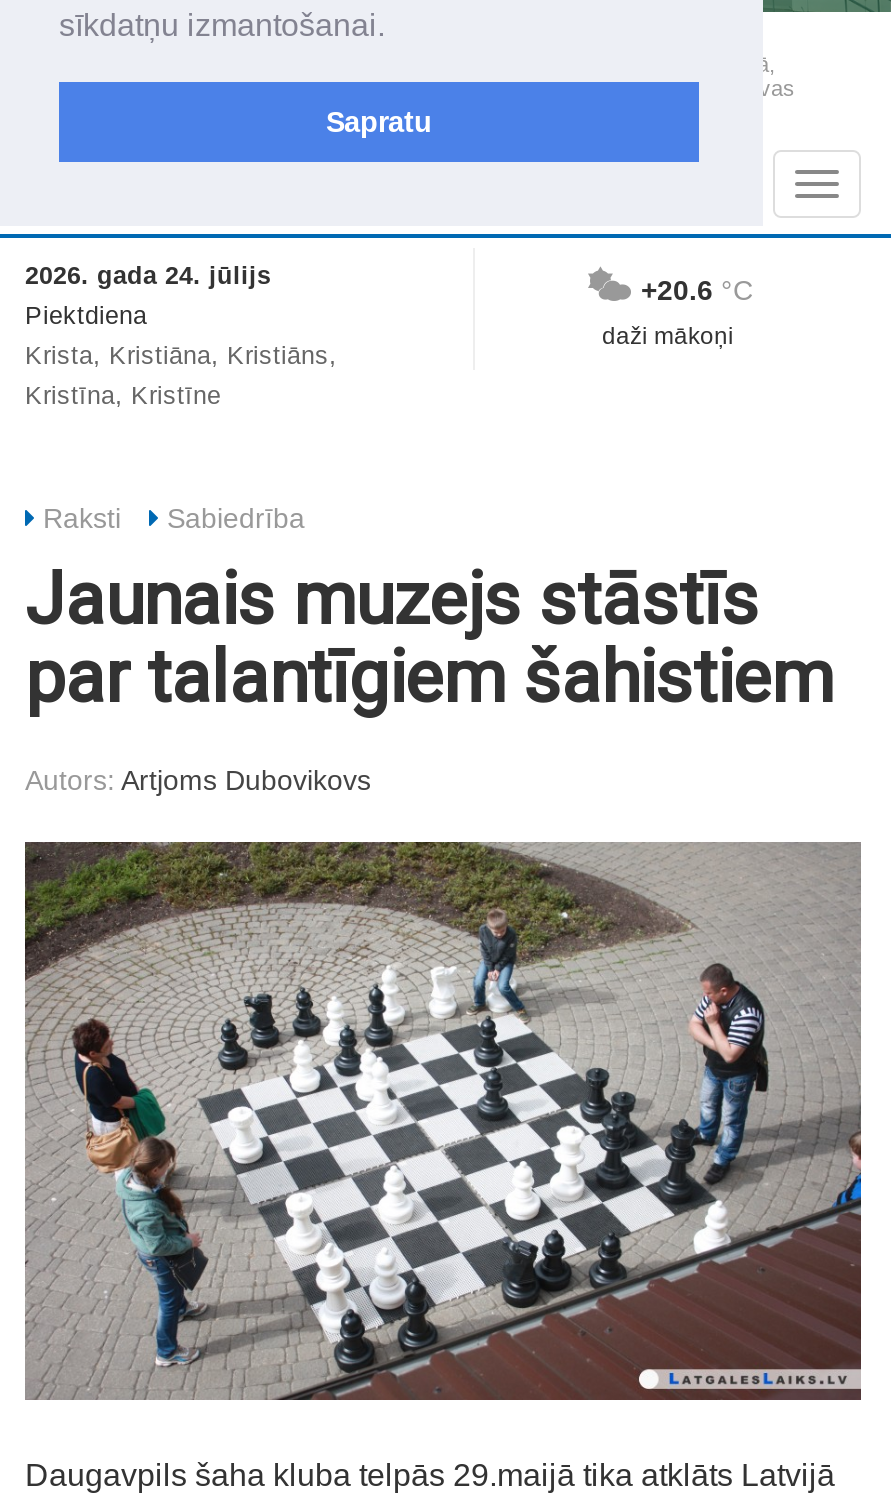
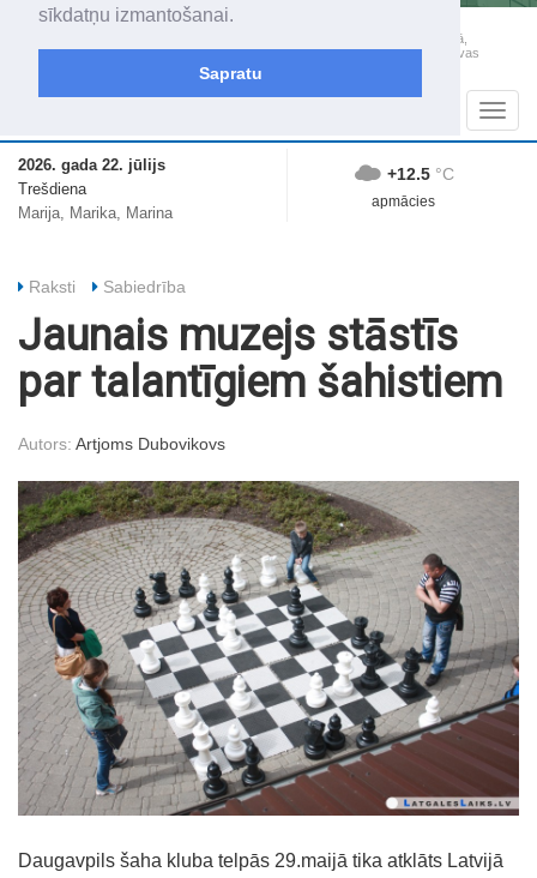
[25,263,337,411] 2026. gada 24. jūlijs | Piektdiena | Krista, Kristiāna, Kristiāns, | Kristīna, Kristīne -> [18,157,173,222] 2026. gada 22. jūlijs | Trešdiena | Marija, Marika, Marina
[641,275,753,307] +20.6 °C -> [387,165,454,184] +12.5 °C
[602,323,734,351] daži mākoņi -> [372,193,435,210] apmācies

